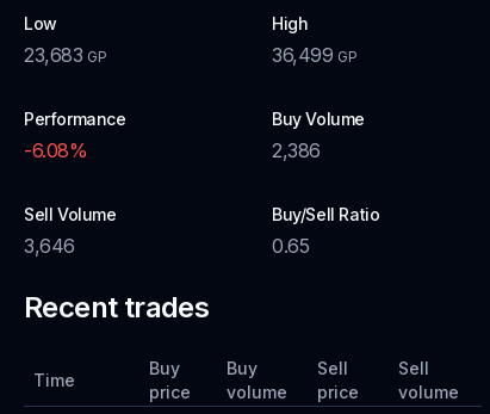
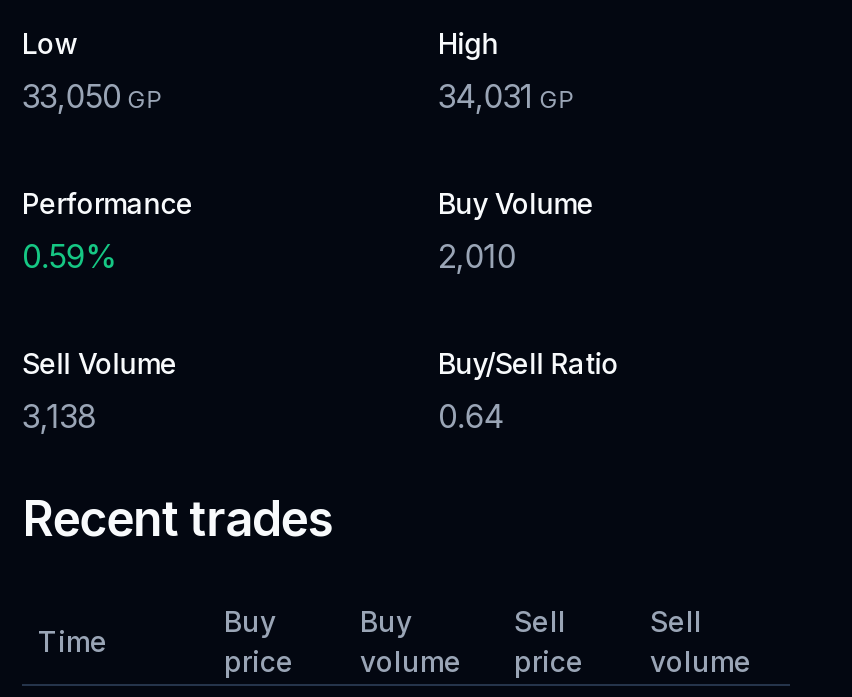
[24,43,108,67] 23,683 GP -> [22,76,163,116] 33,050 GP
[272,43,358,67] 36,499 GP -> [438,76,575,116] 34,031 GP
[24,138,88,162] -6.08% -> [22,236,116,276] 0.59%
[272,138,321,162] 2,386 -> [438,236,516,276] 2,010
[24,234,75,258] 3,646 -> [22,396,96,436] 3,138
[272,234,309,258] 0.65 -> [438,396,505,436] 0.64

